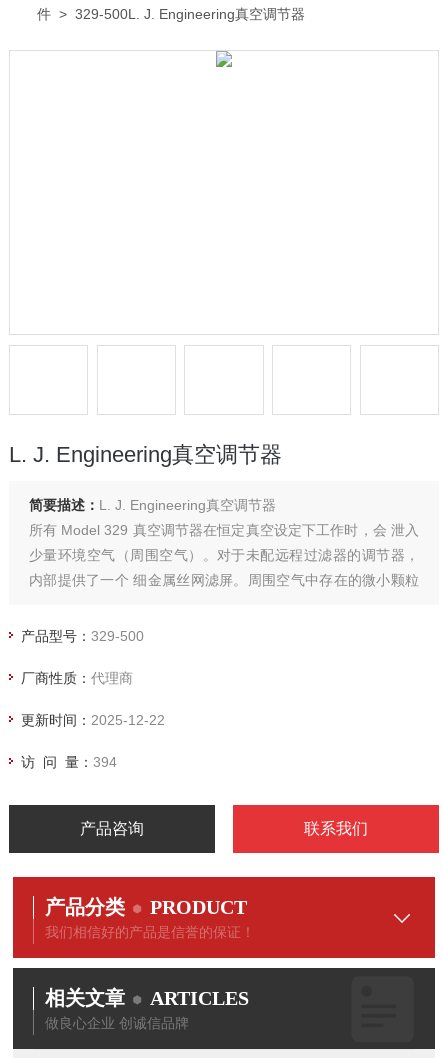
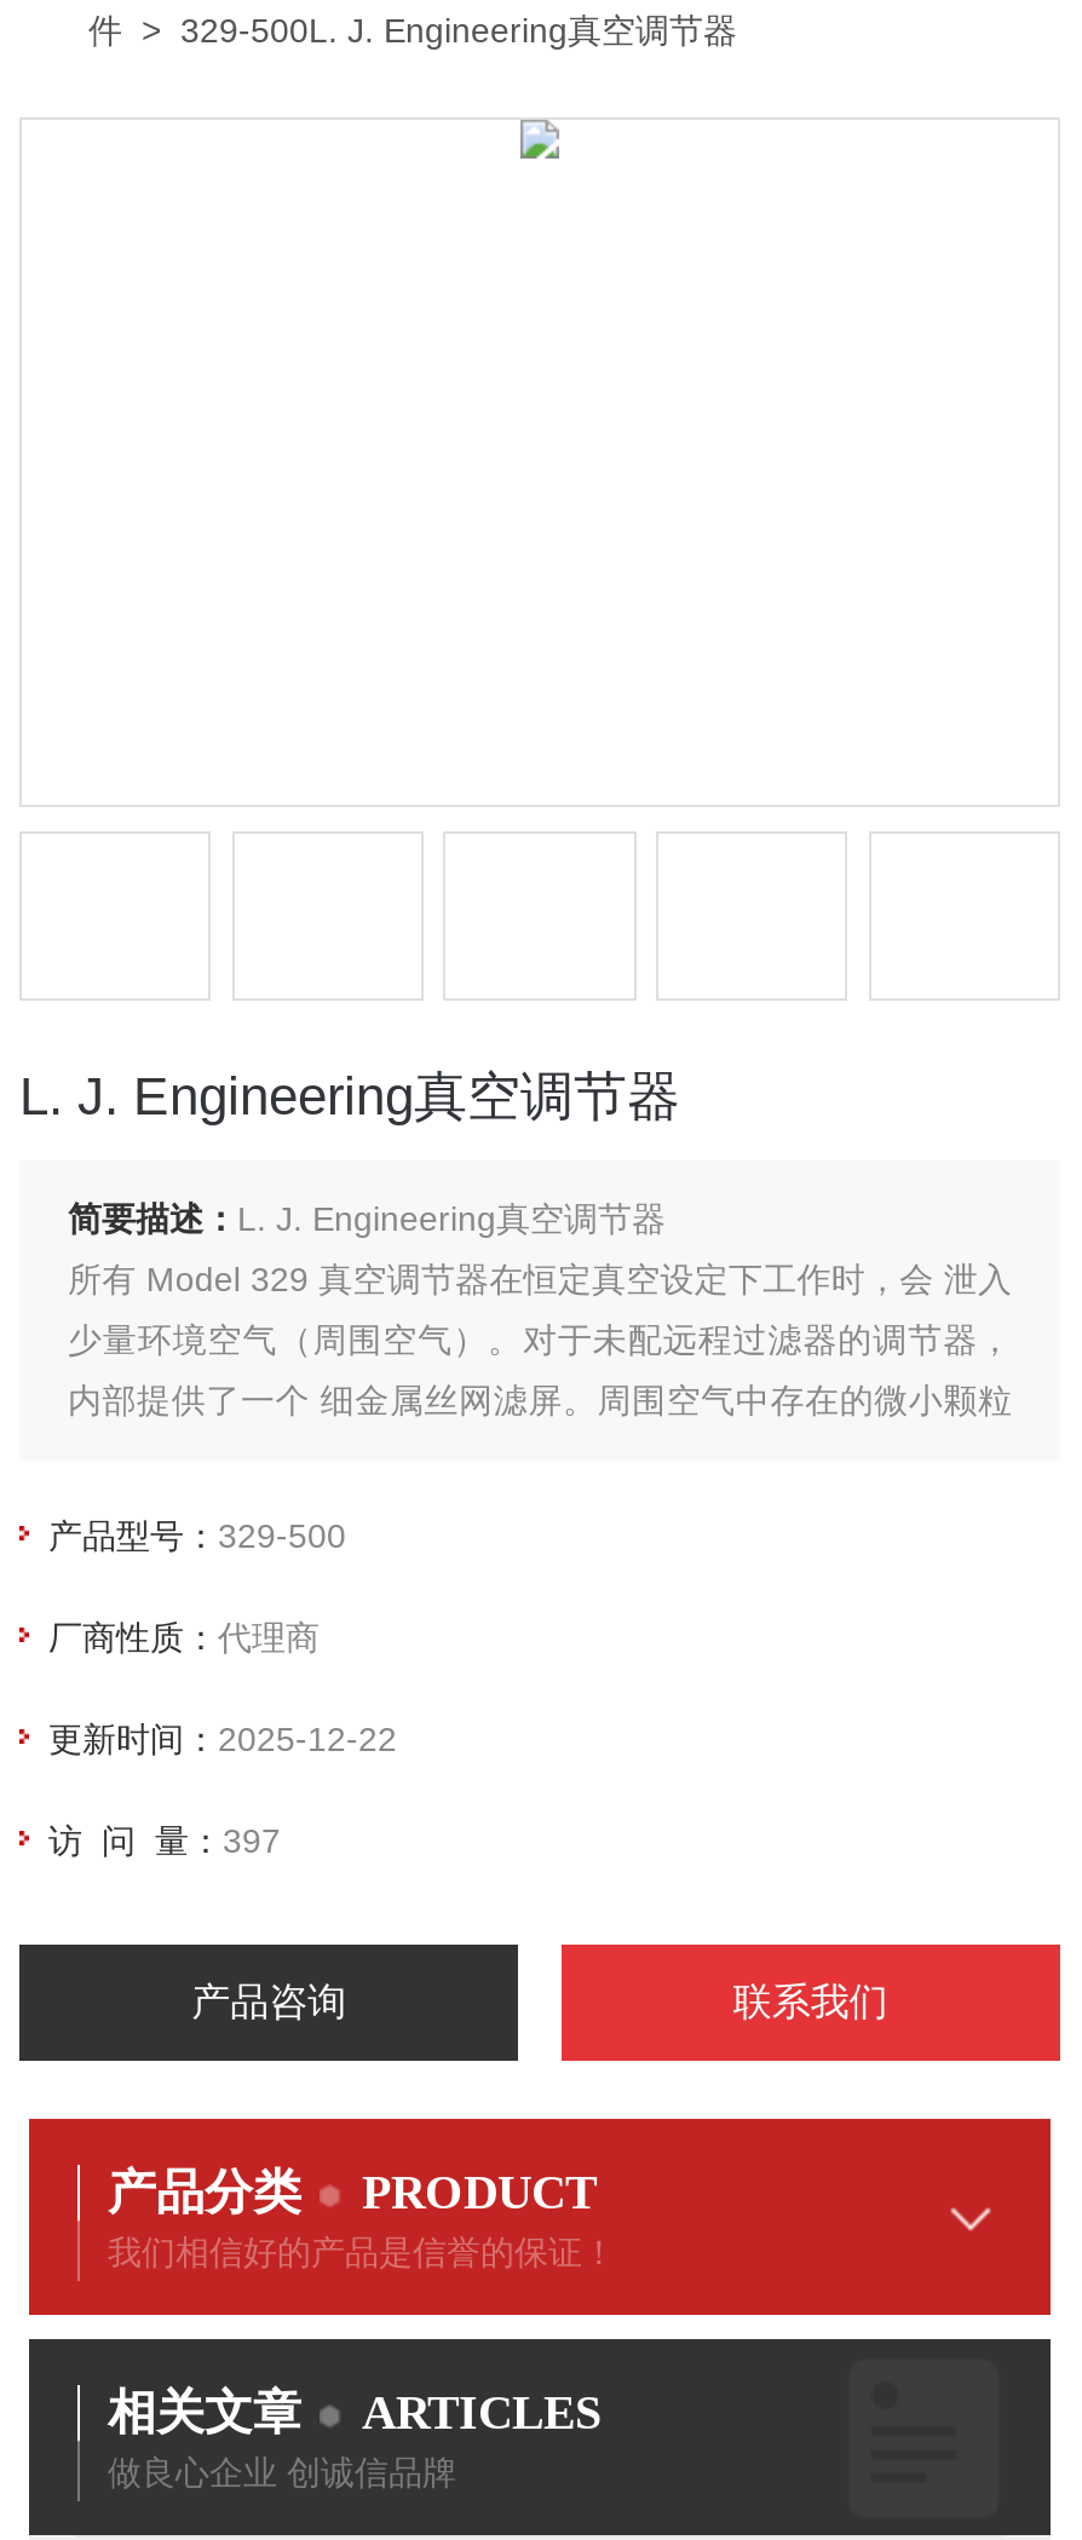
[21,754,117,770] 访 问 量：394 -> [48,1821,281,1860] 访 问 量：397

